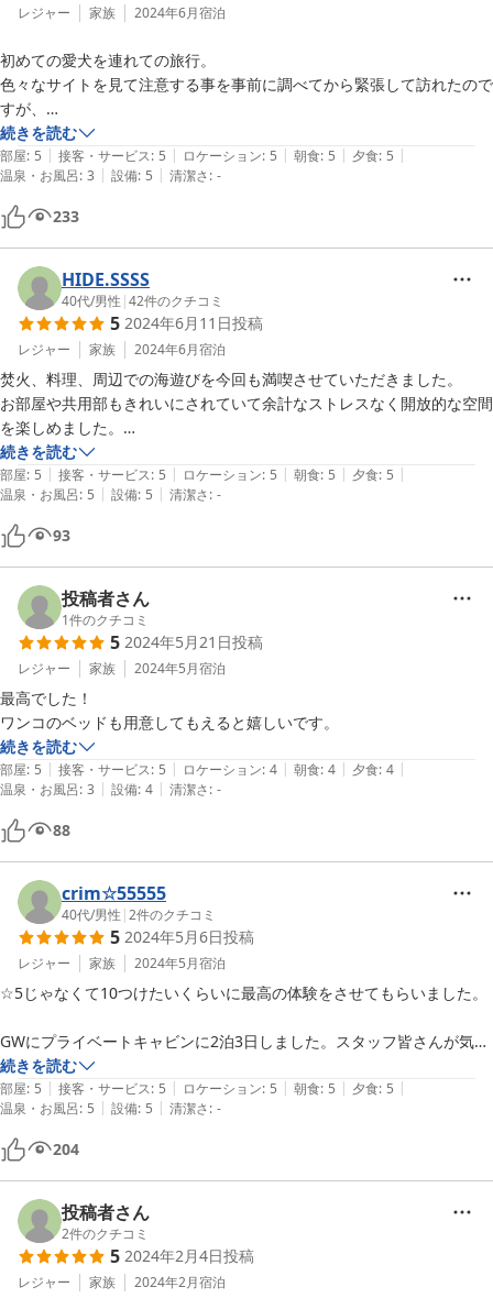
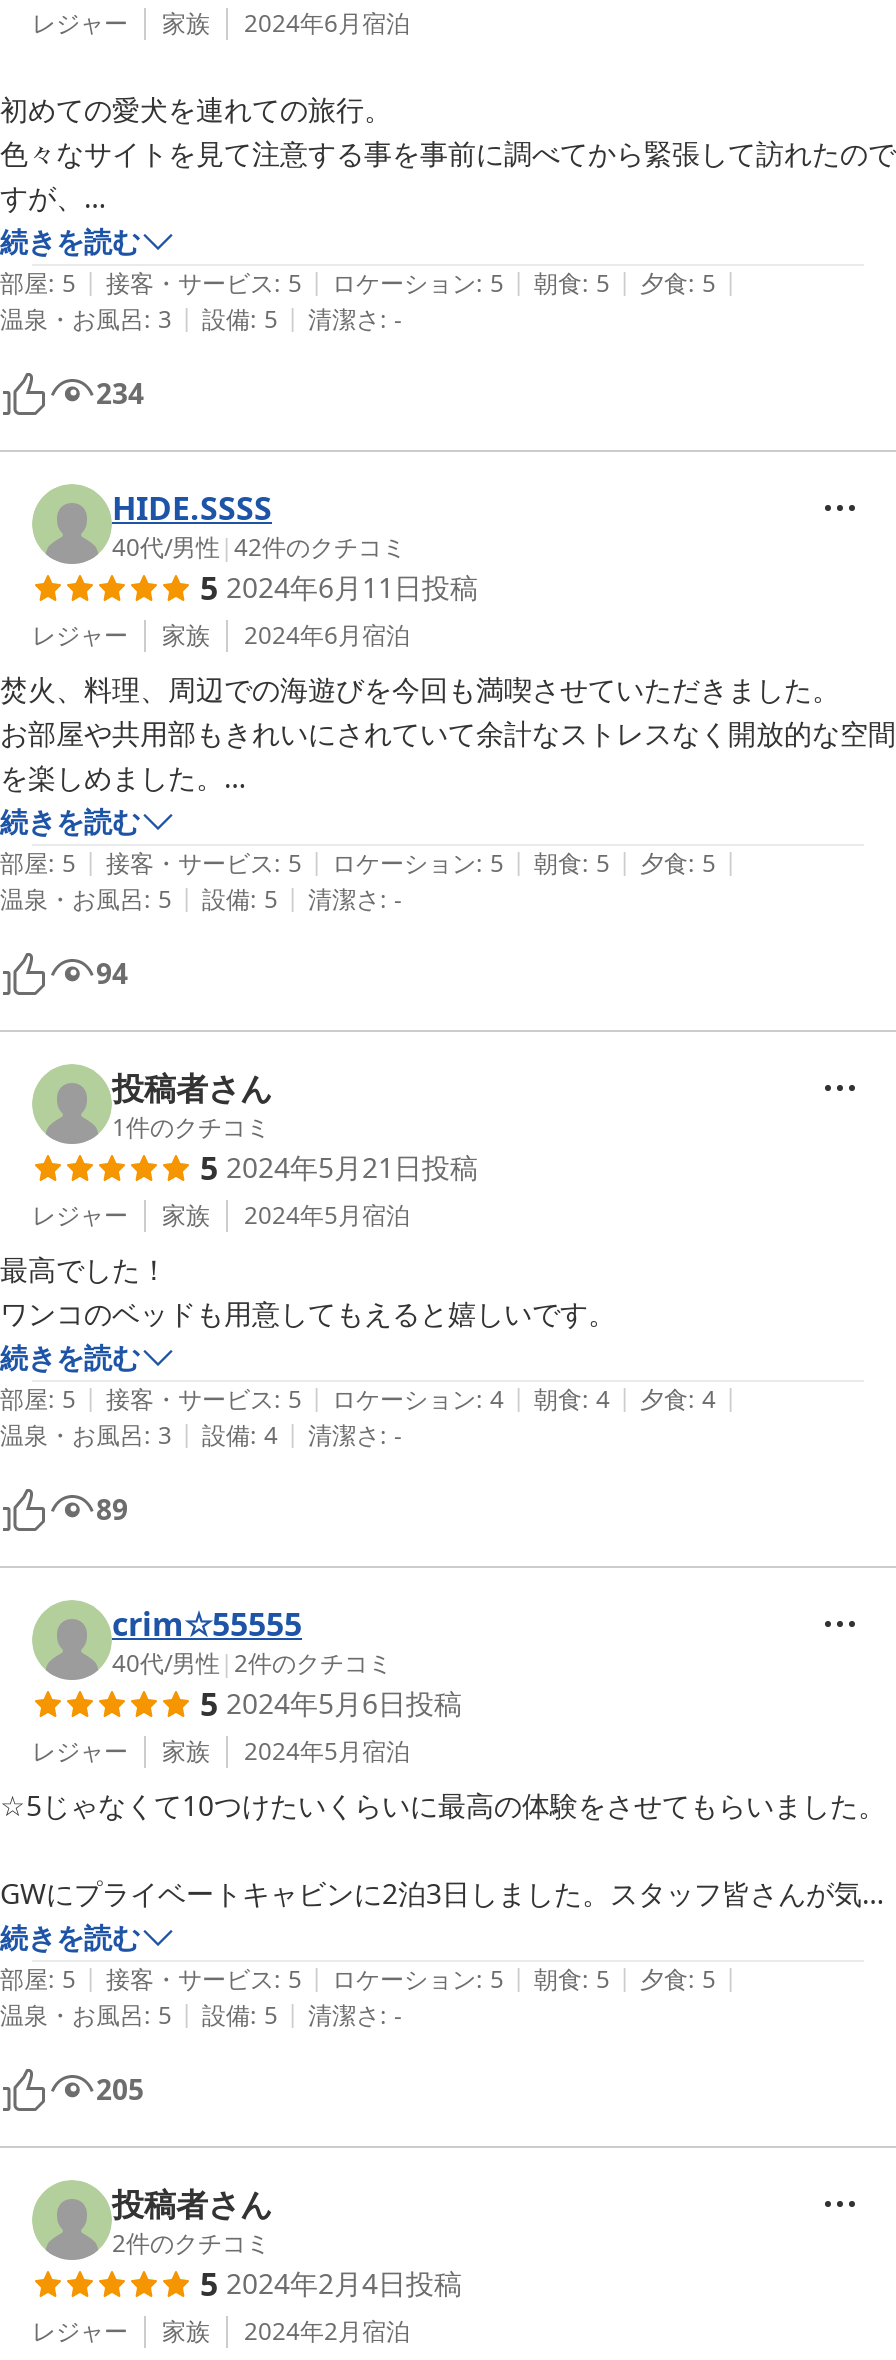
[53,206,79,227] 233 -> [96,374,144,412] 234
[53,525,70,546] 93 -> [96,954,128,992] 94
[53,820,70,840] 88 -> [96,1490,128,1528] 89
[53,1138,79,1159] 204 -> [96,2070,144,2108] 205

